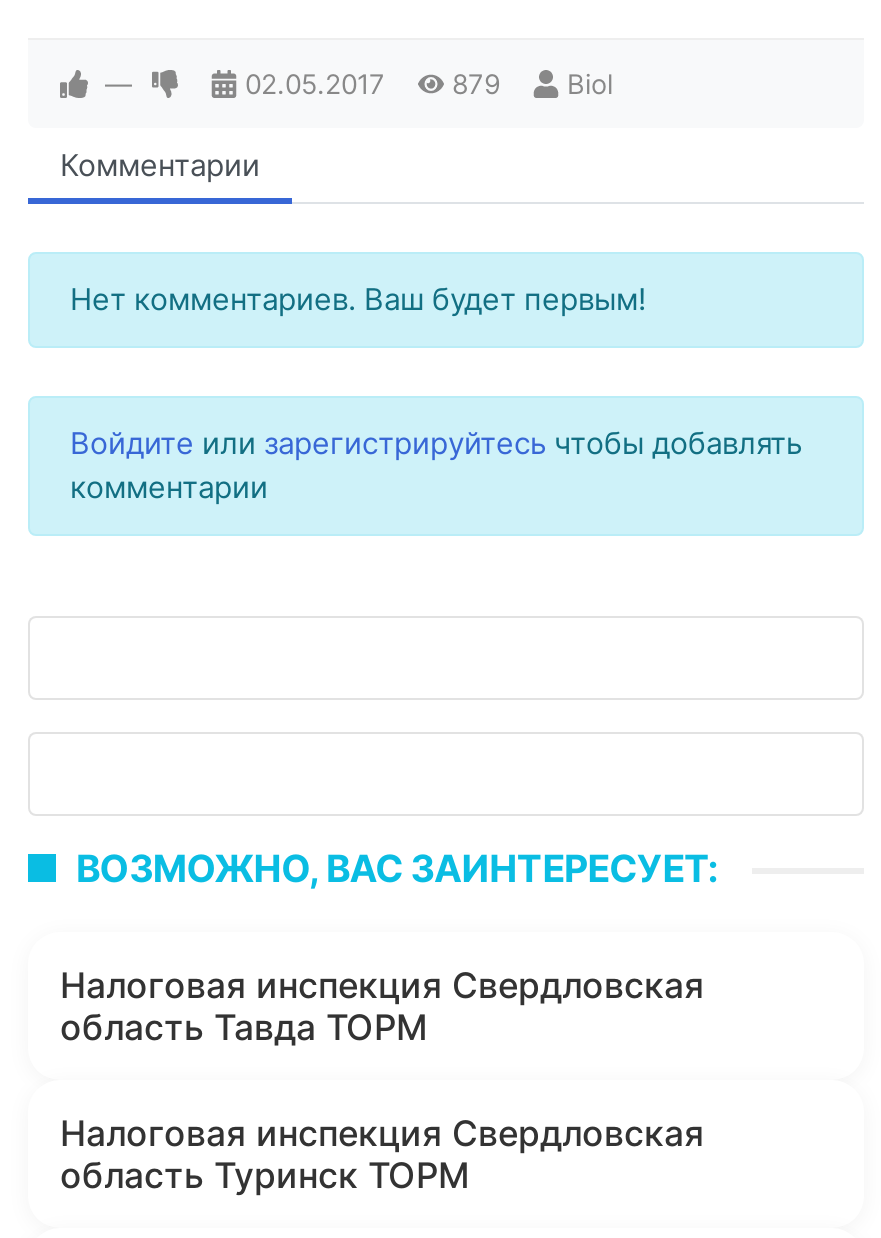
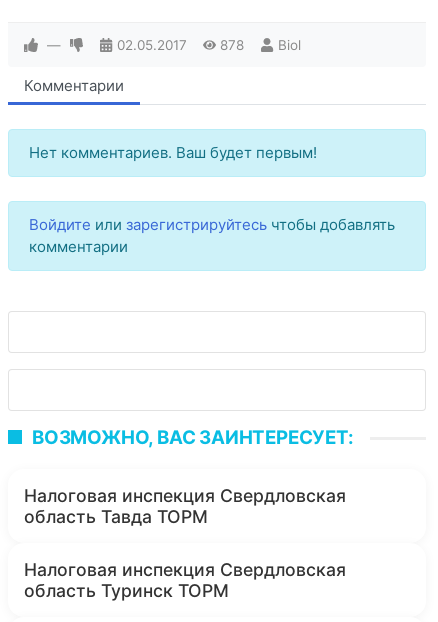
[245,68,500,100] 02.05.2017 879 -> [116,37,244,53] 02.05.2017 878

